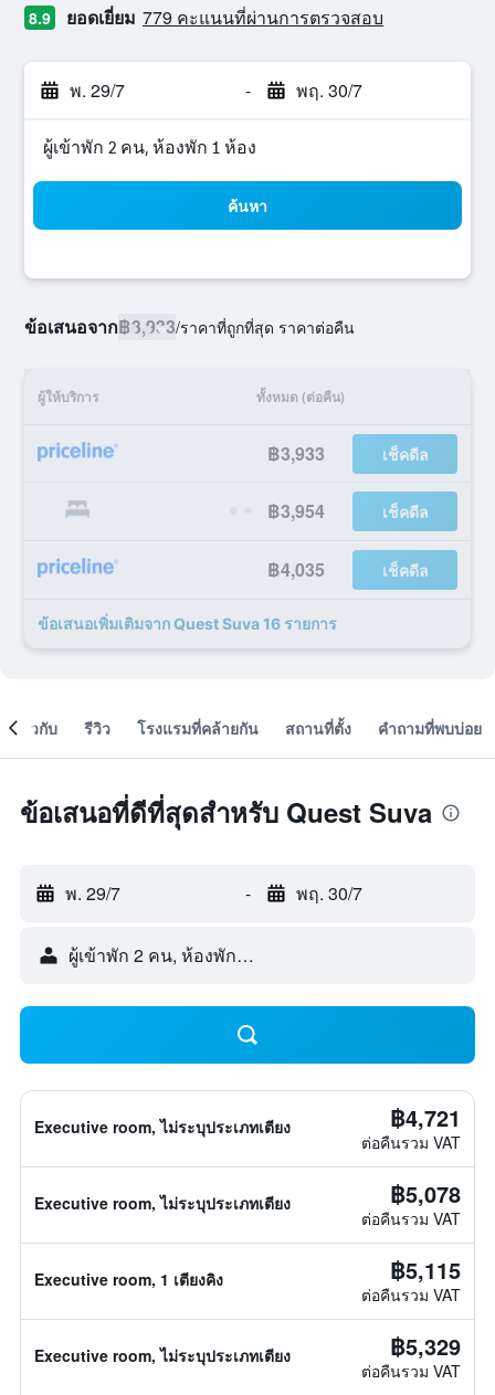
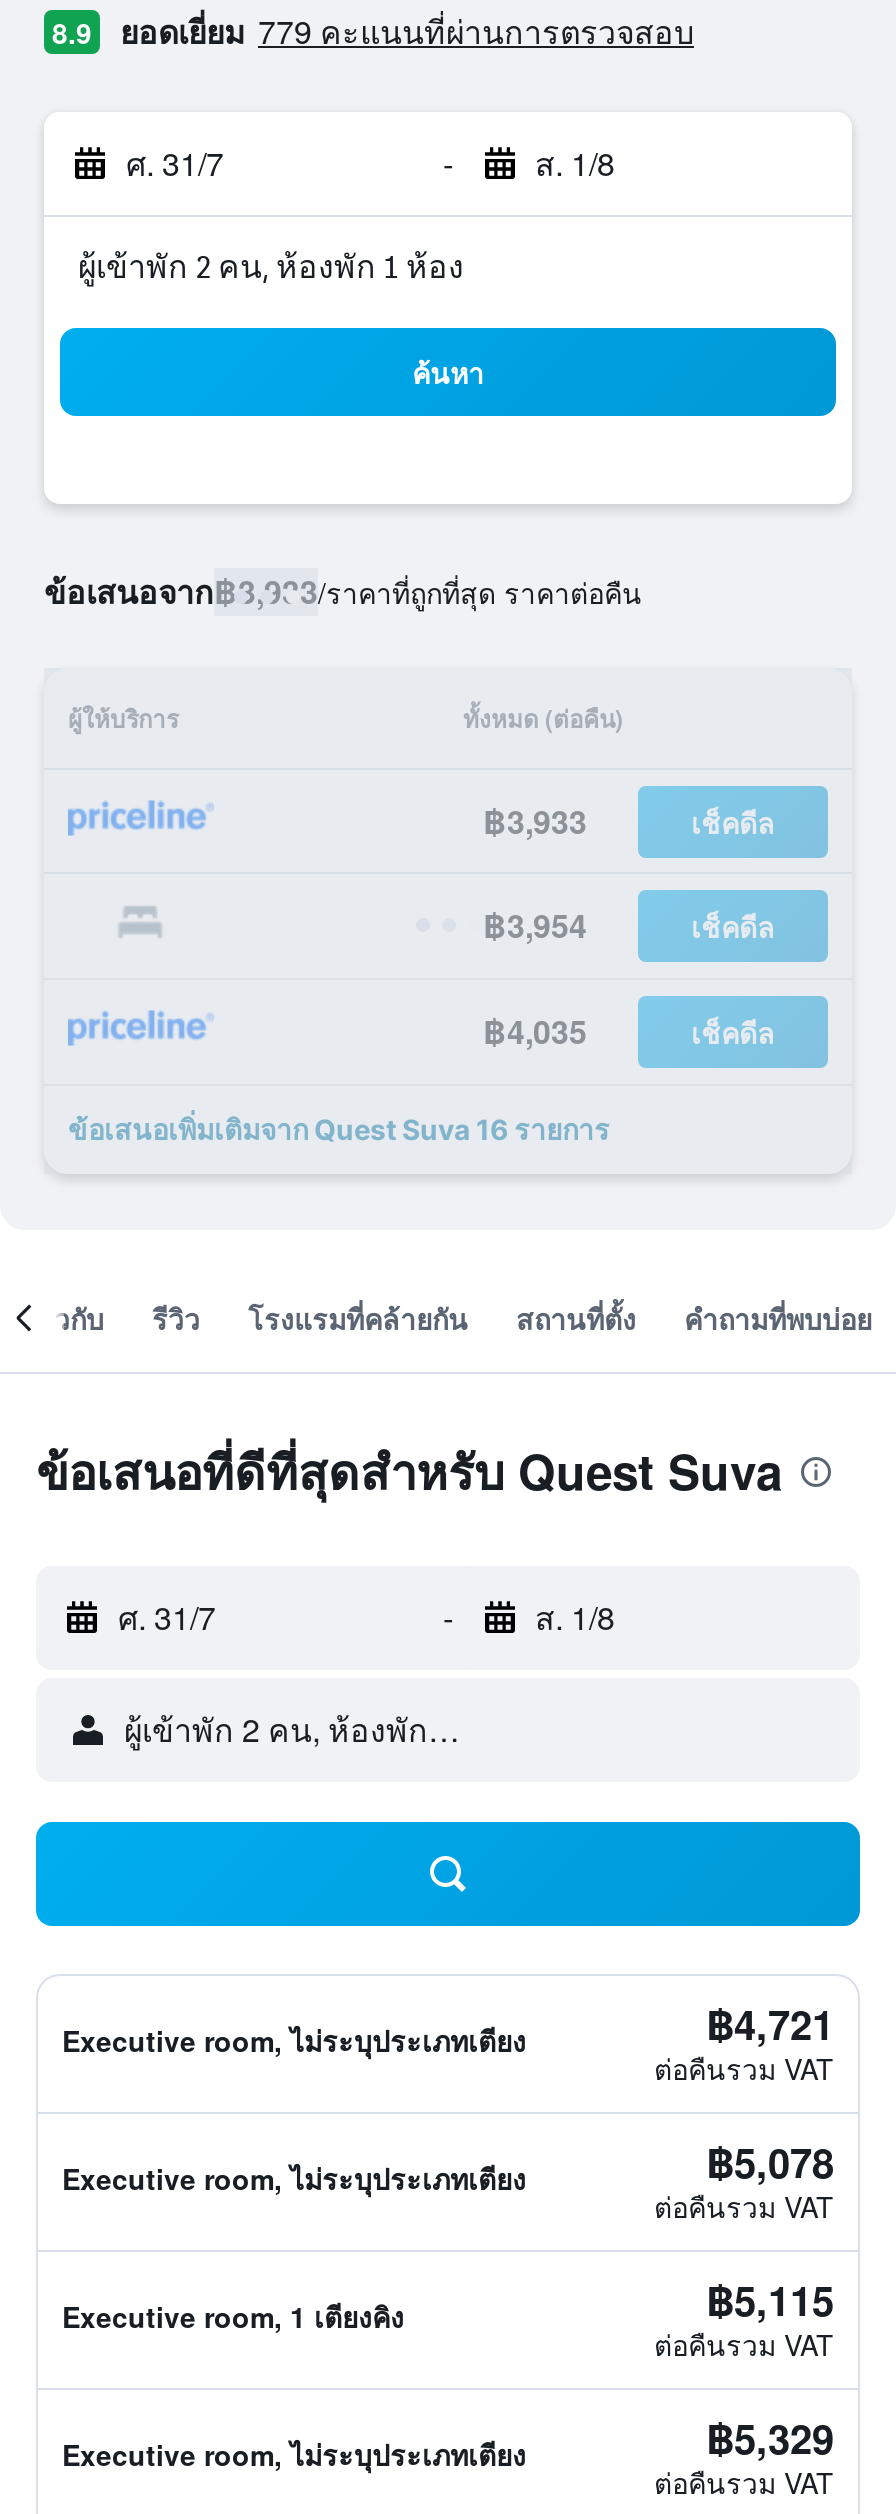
[70,77,125,103] พ. 29/7 -> [126,140,224,186] ศ. 31/7
[296,77,362,103] พฤ. 30/7 -> [535,140,615,186] ส. 1/8
[65,880,120,906] พ. 29/7 -> [118,1594,216,1640] ศ. 31/7
[296,880,362,906] พฤ. 30/7 -> [535,1594,615,1640] ส. 1/8

